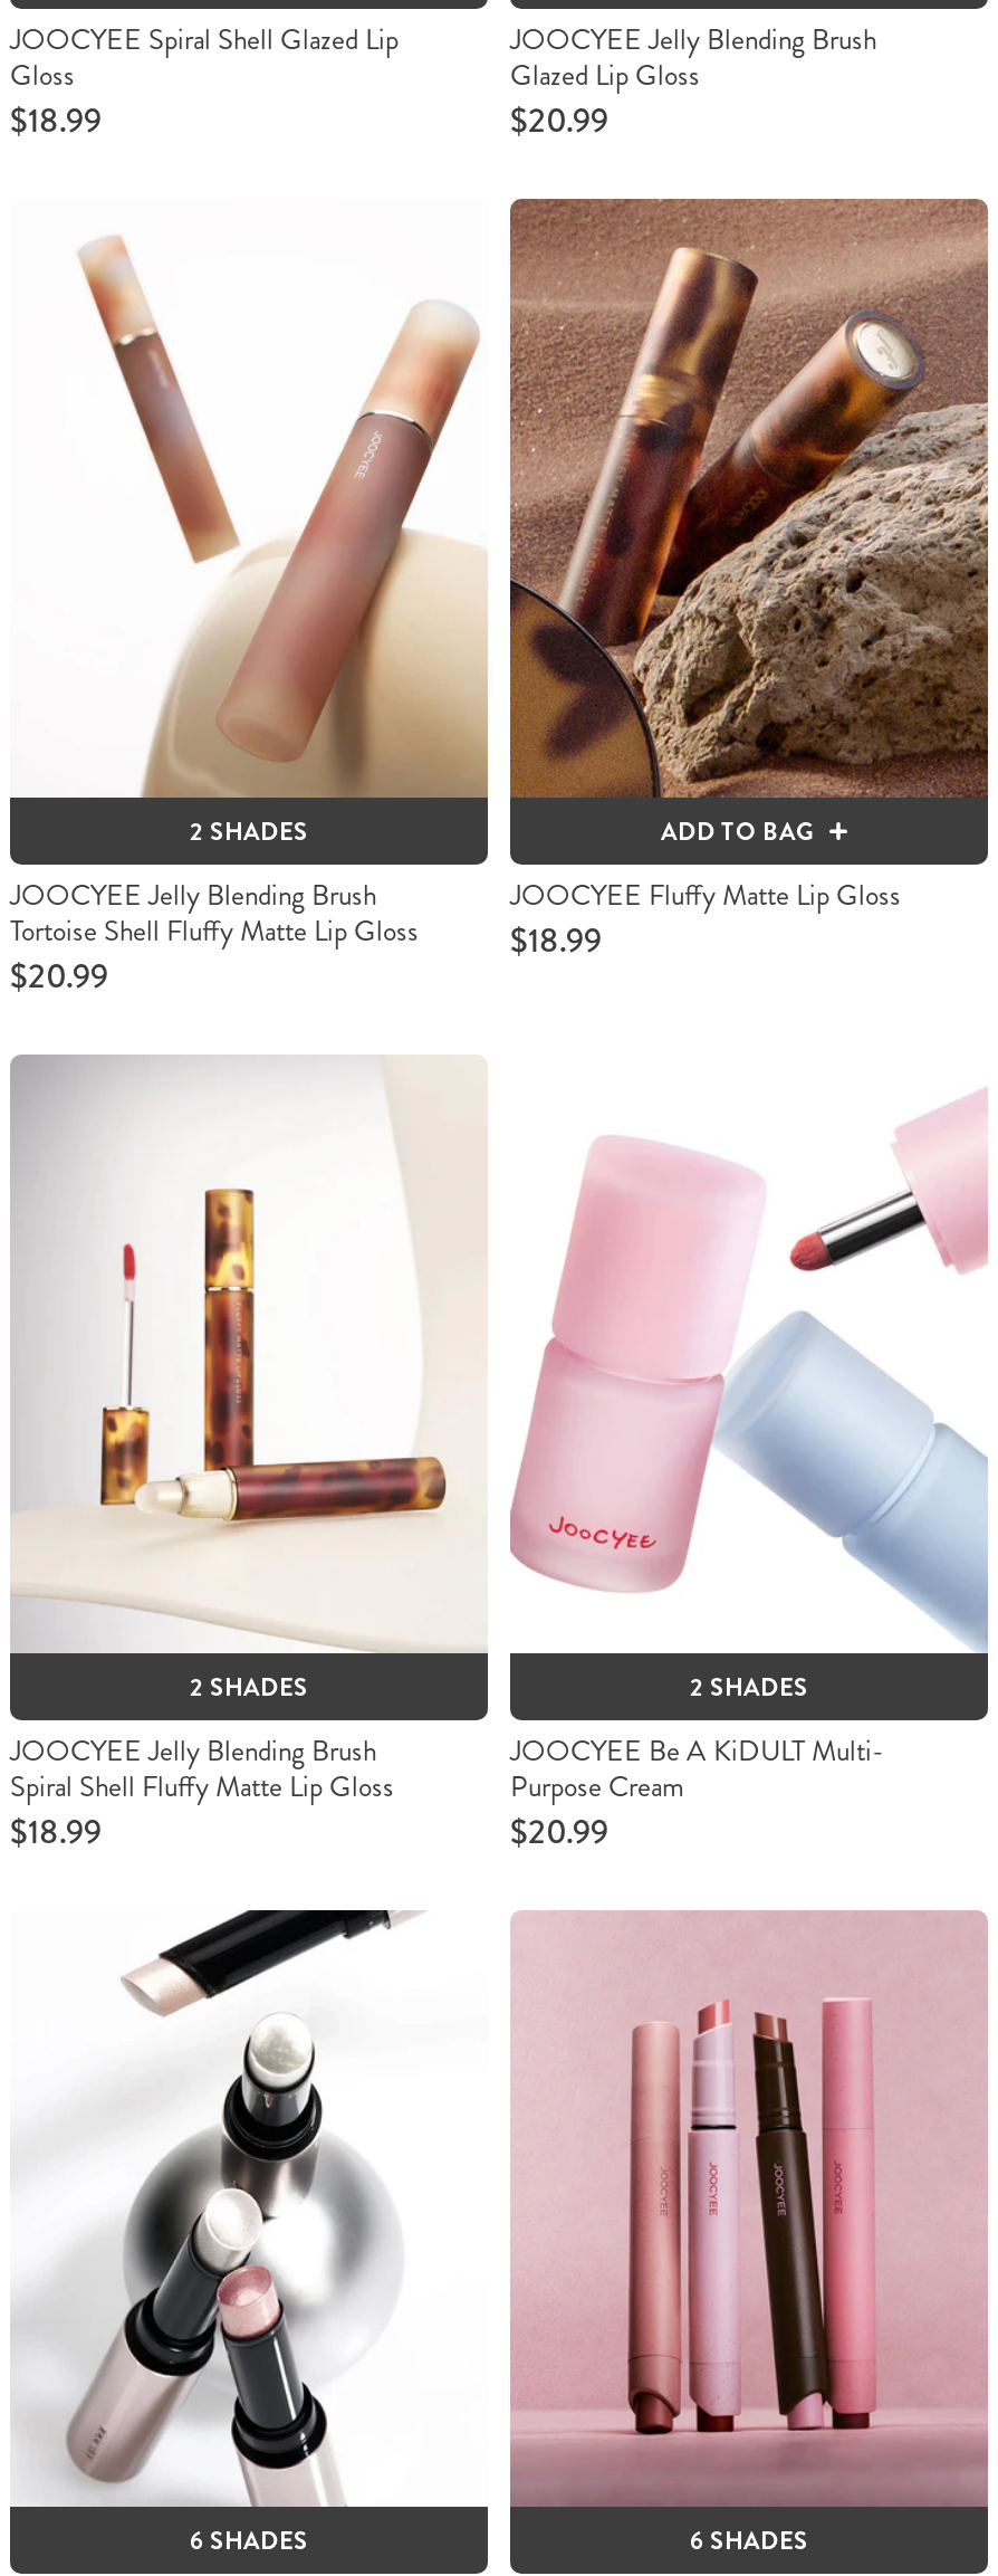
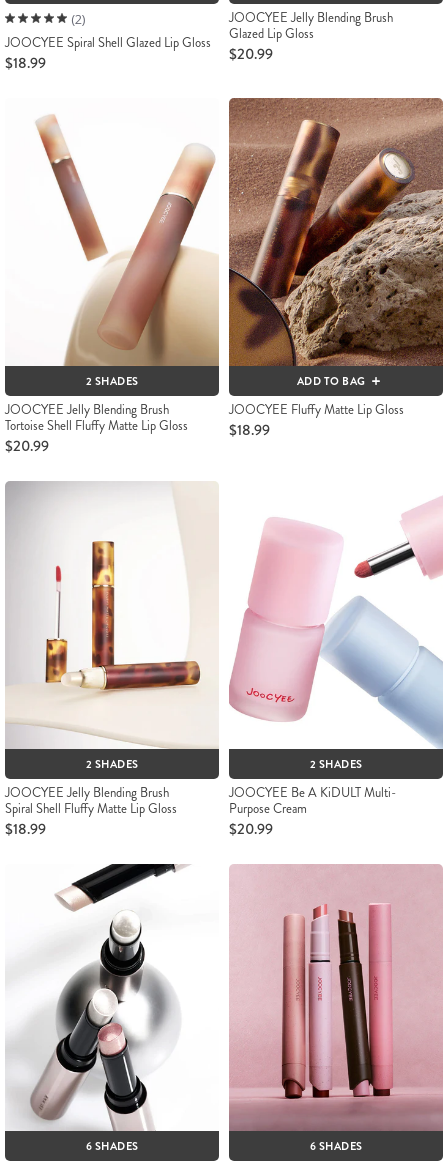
[10,18,399,96] JOOCYEE Spiral Shell Glazed Lip | Gloss -> [5,10,211,52] (2) | JOOCYEE Spiral Shell Glazed Lip Gloss

